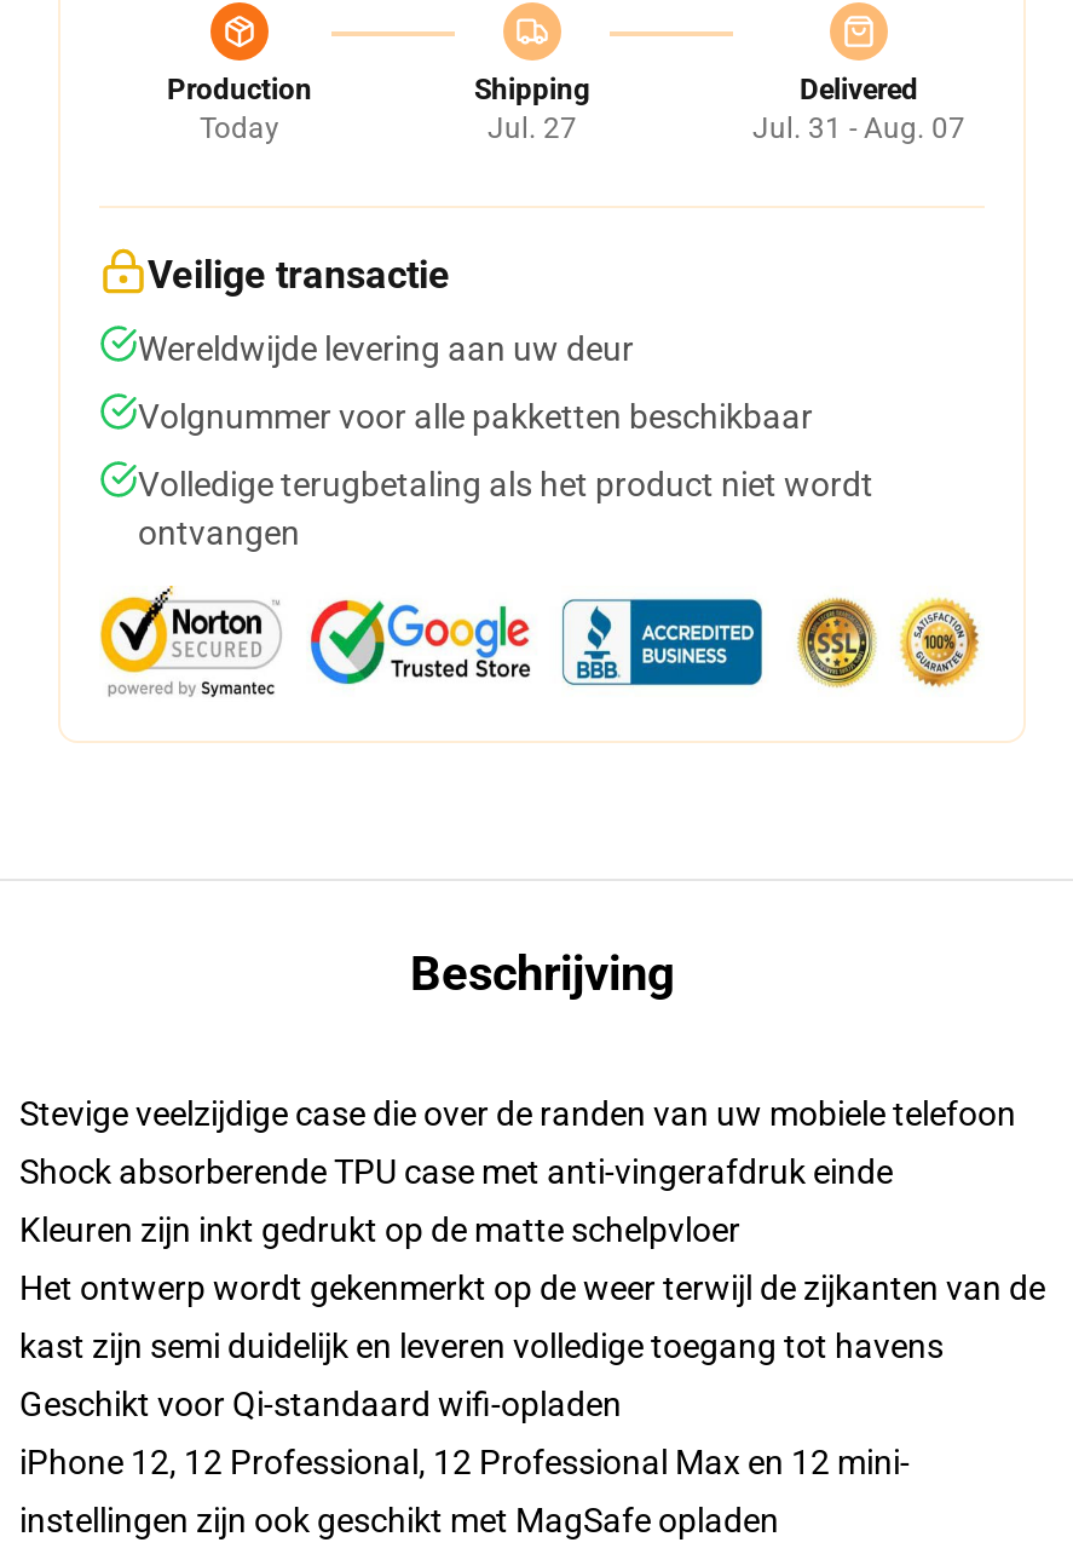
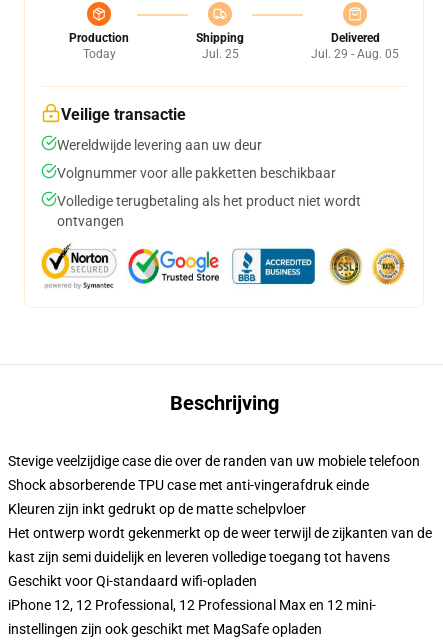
[488,111,577,145] Jul. 27 -> [201,47,238,61] Jul. 25
[752,111,965,145] Jul. 31 - Aug. 07 -> [311,47,399,61] Jul. 29 - Aug. 05

